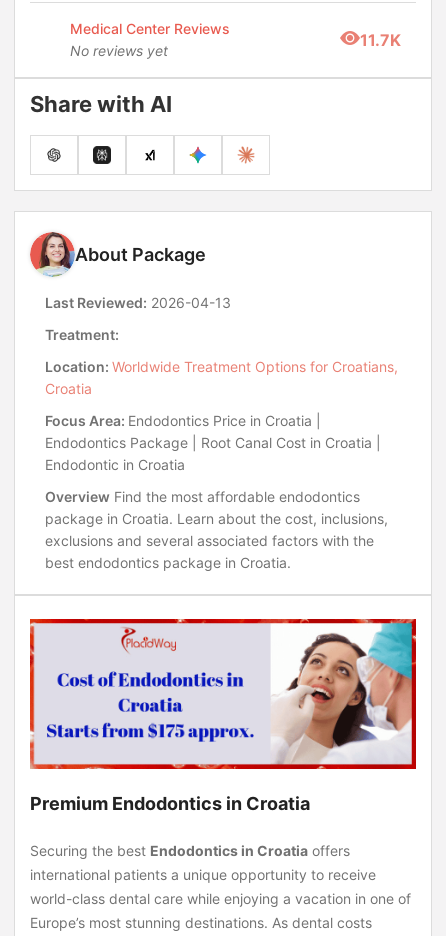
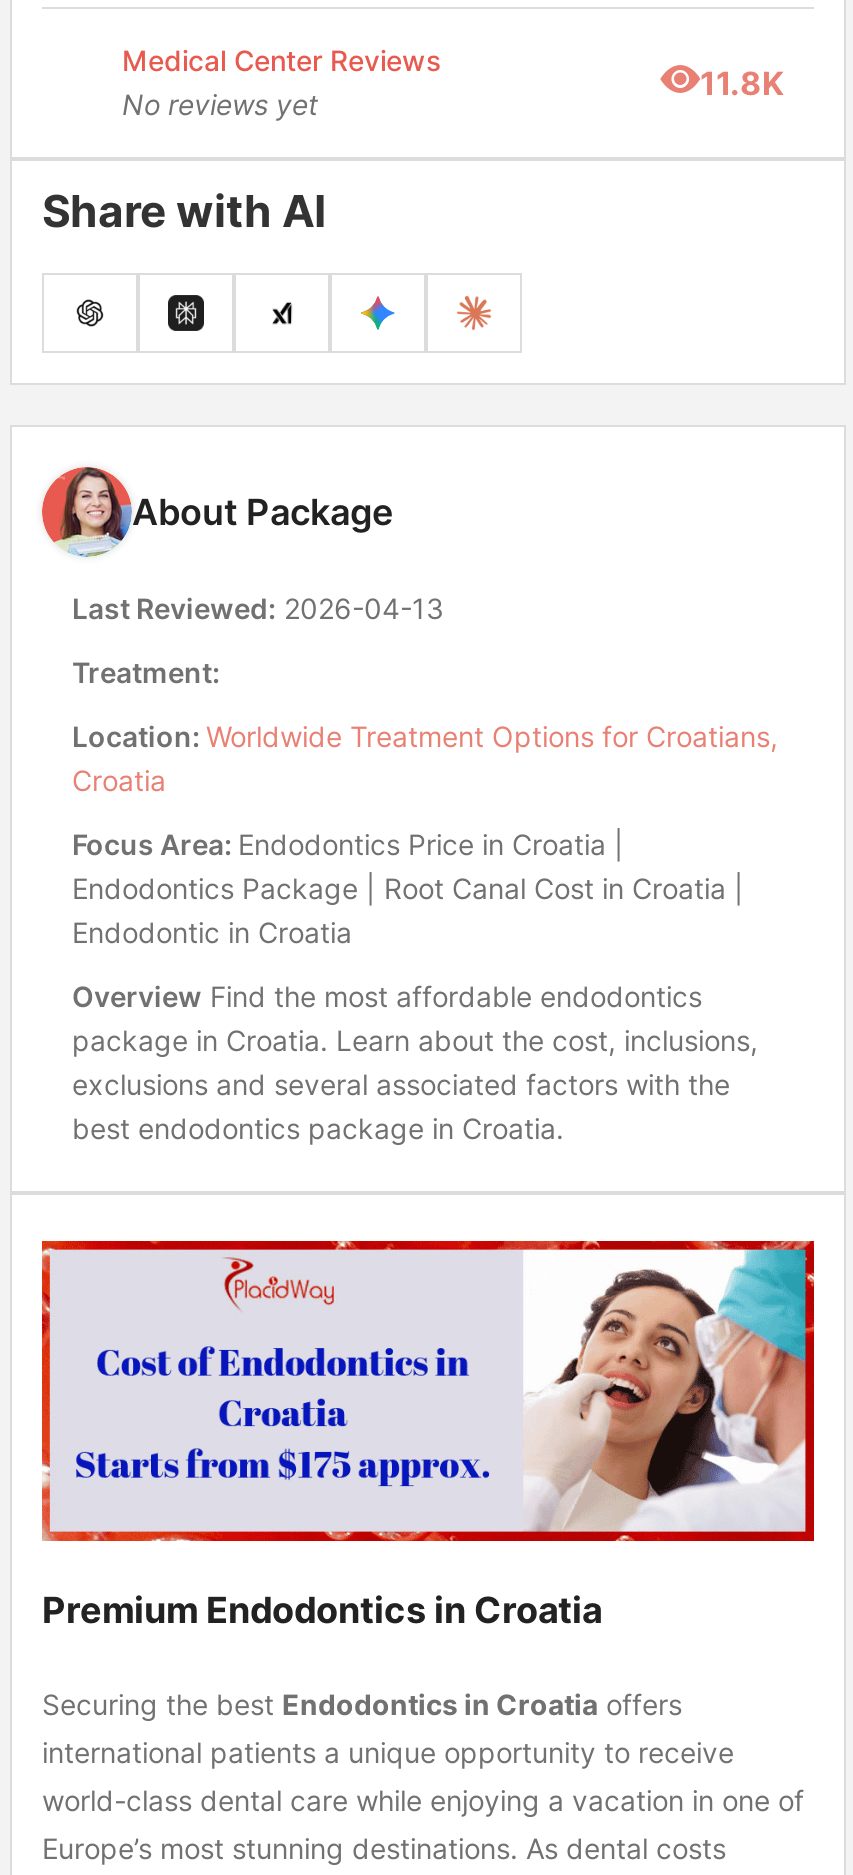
[360,30,401,50] 11.7K -> [700,64,784,104] 11.8K

